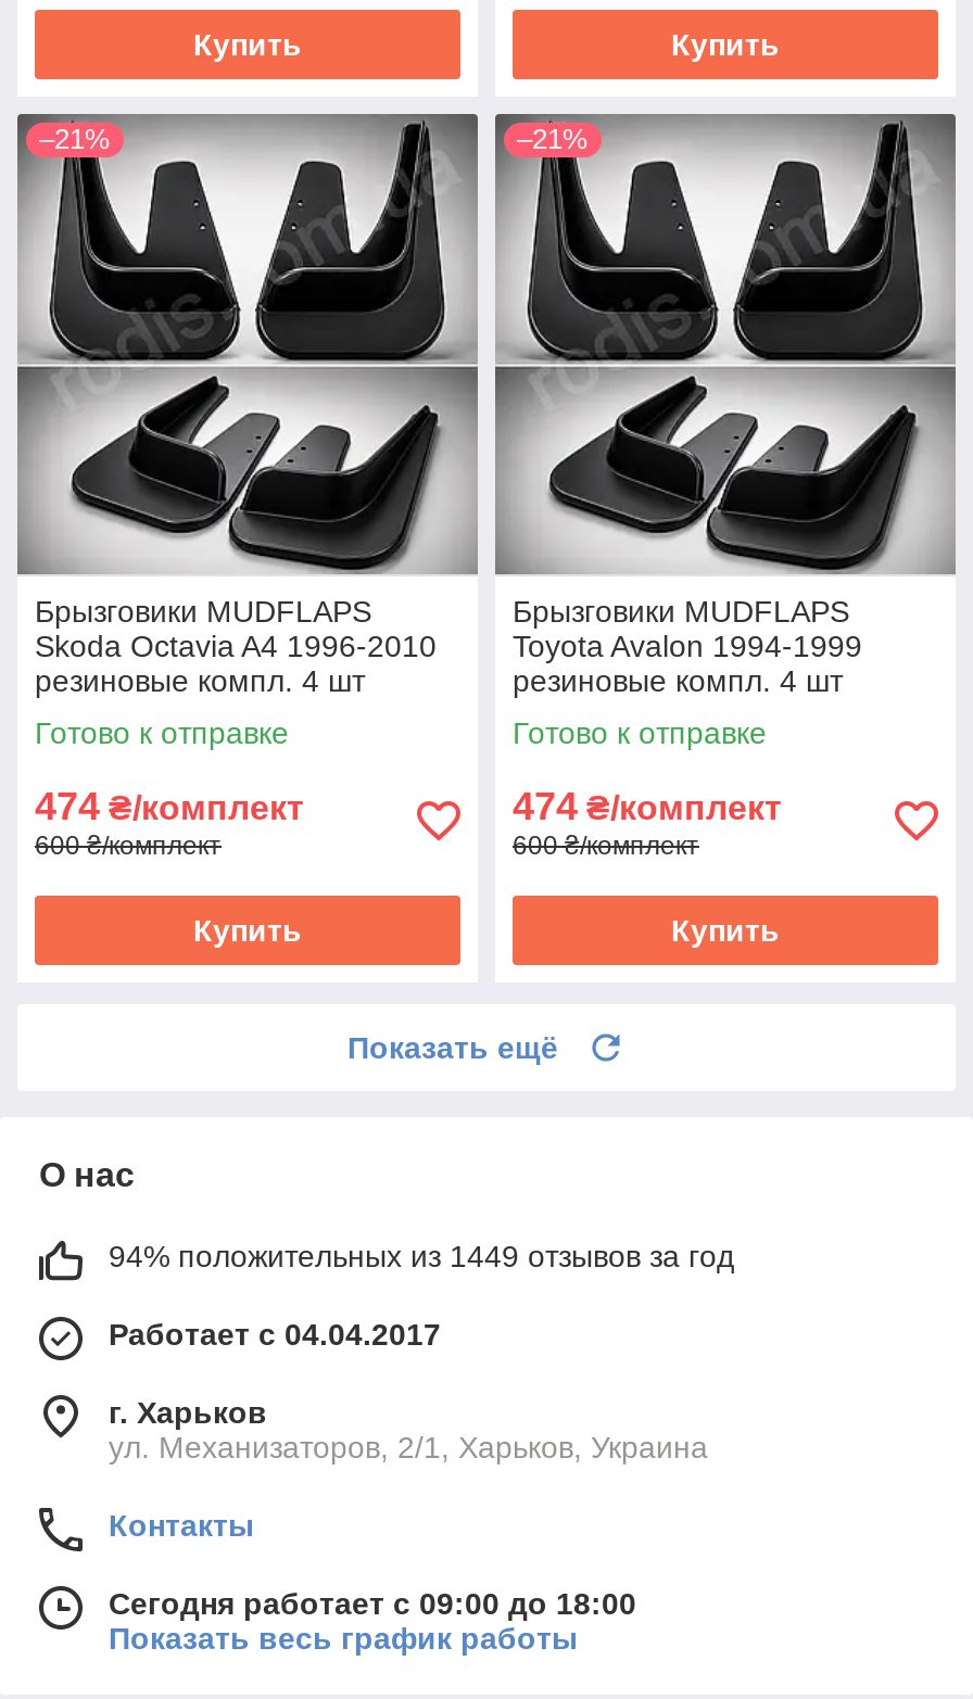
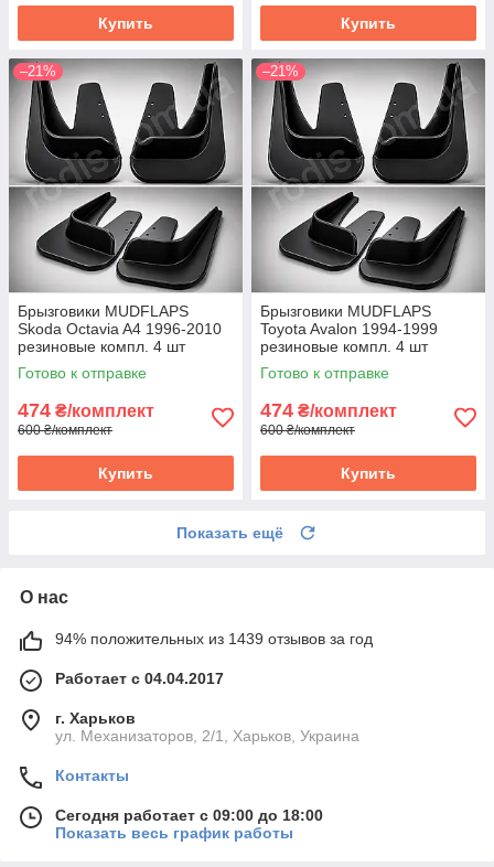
[109,1238,734,1273] 94% положительных из 1449 отзывов за год -> [55,630,373,647] 94% положительных из 1439 отзывов за год

